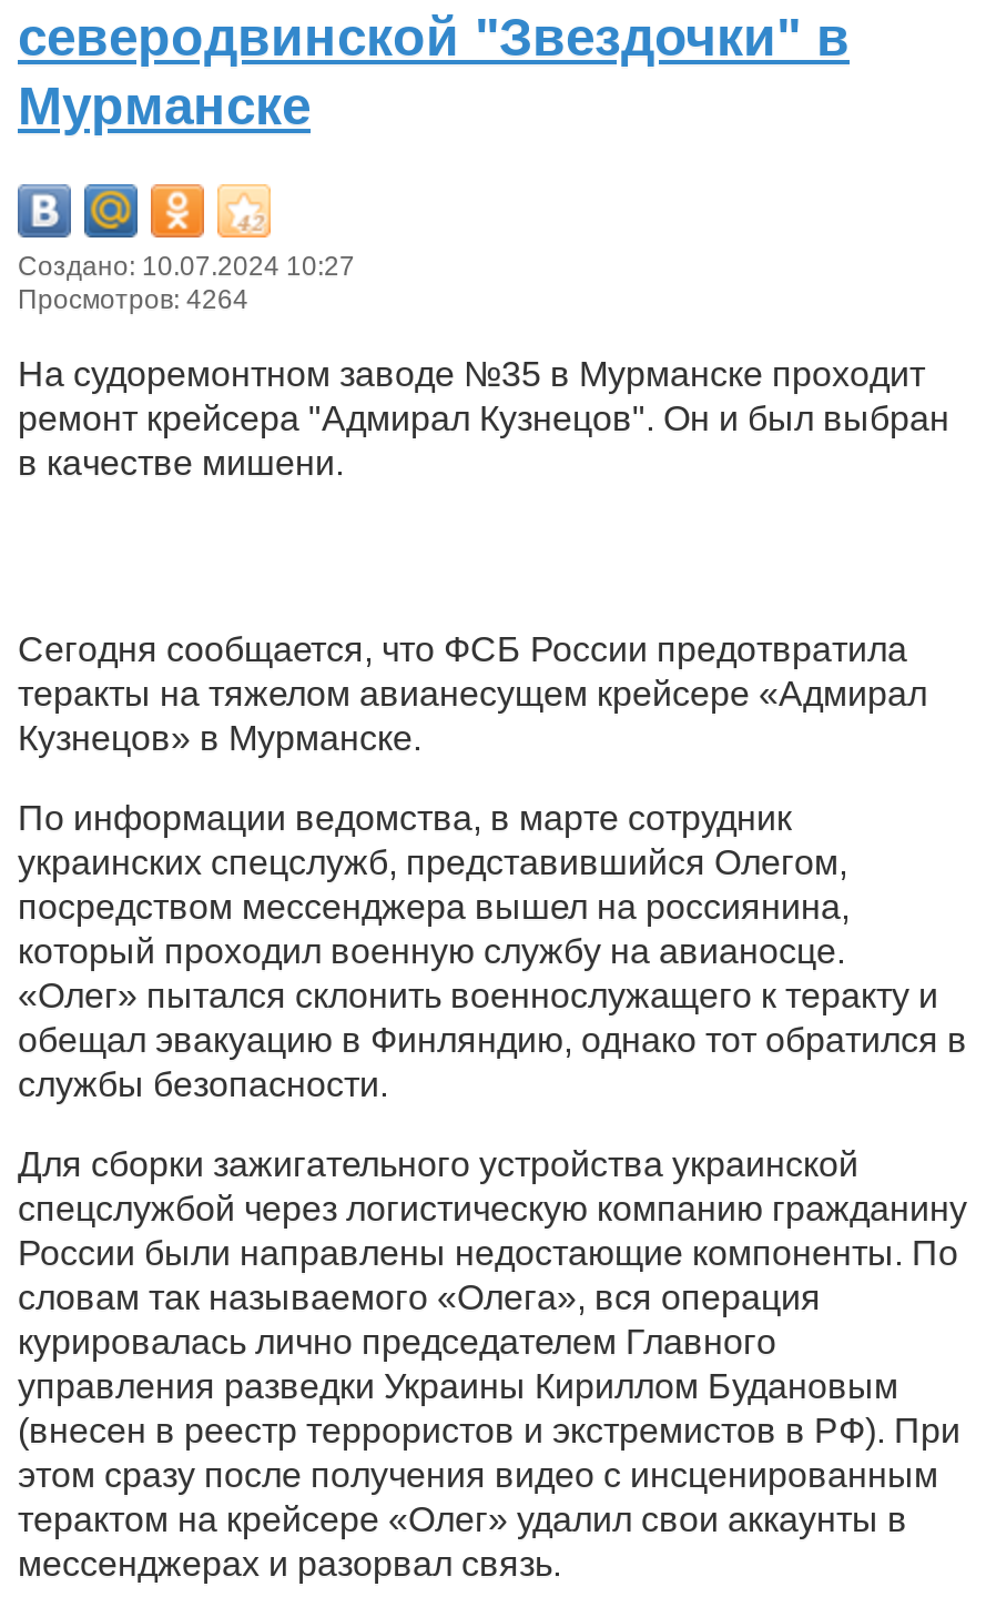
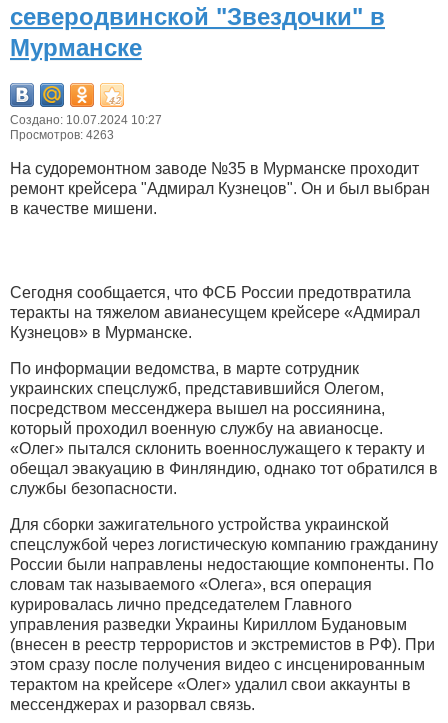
[18,285,248,316] Просмотров: 4264 -> [10,128,114,142] Просмотров: 4263

